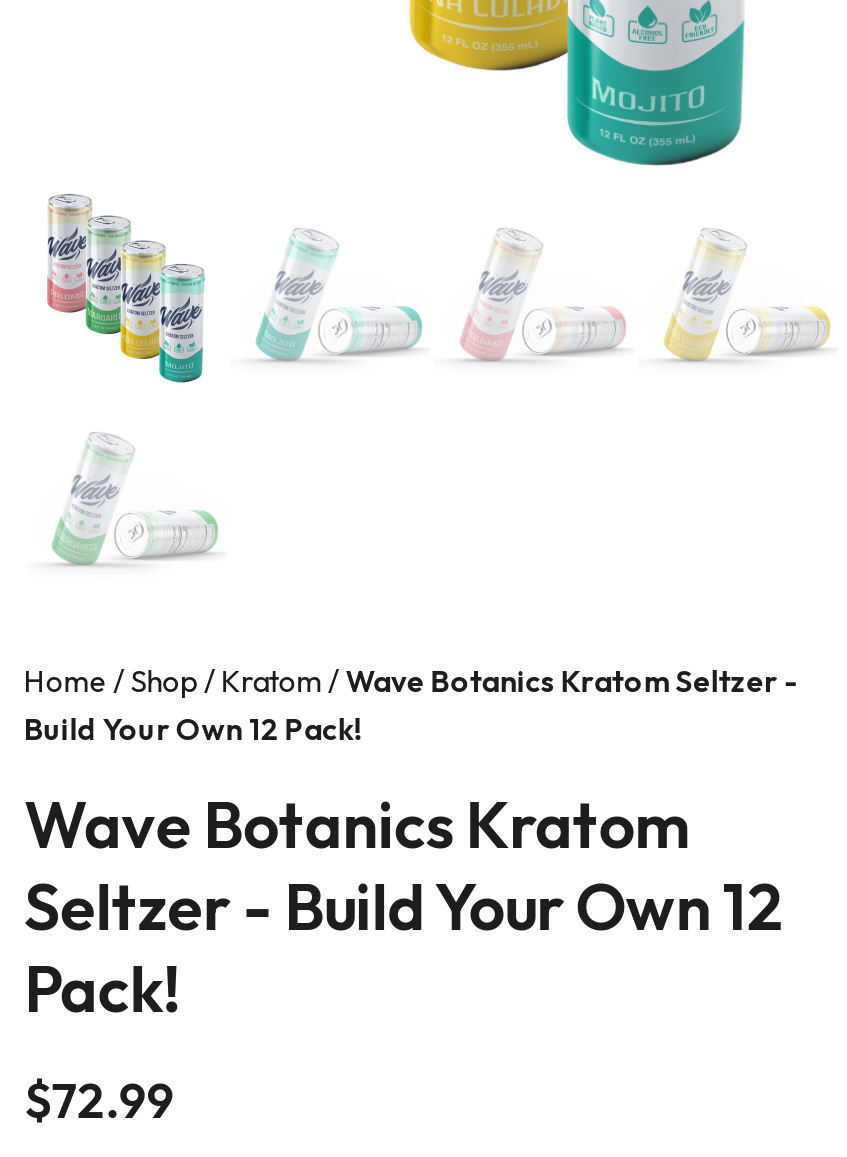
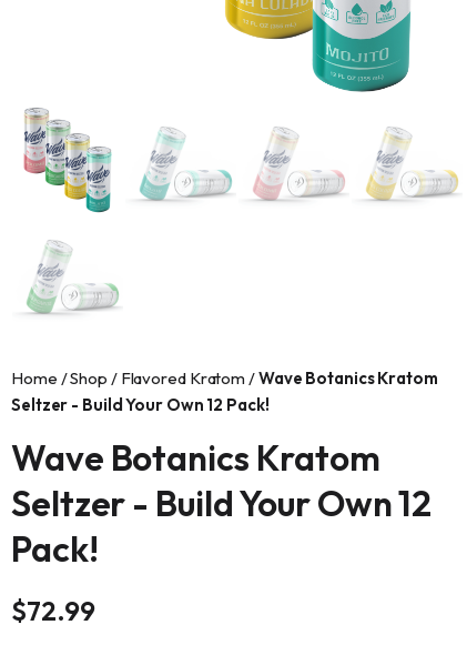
[24,662,797,748] Home / Shop / Kratom / Wave Botanics Kratom Seltzer - | Build Your Own 12 Pack! -> [11,367,438,415] Home / Shop / Flavored Kratom / Wave Botanics Kratom | Seltzer - Build Your Own 12 Pack!

